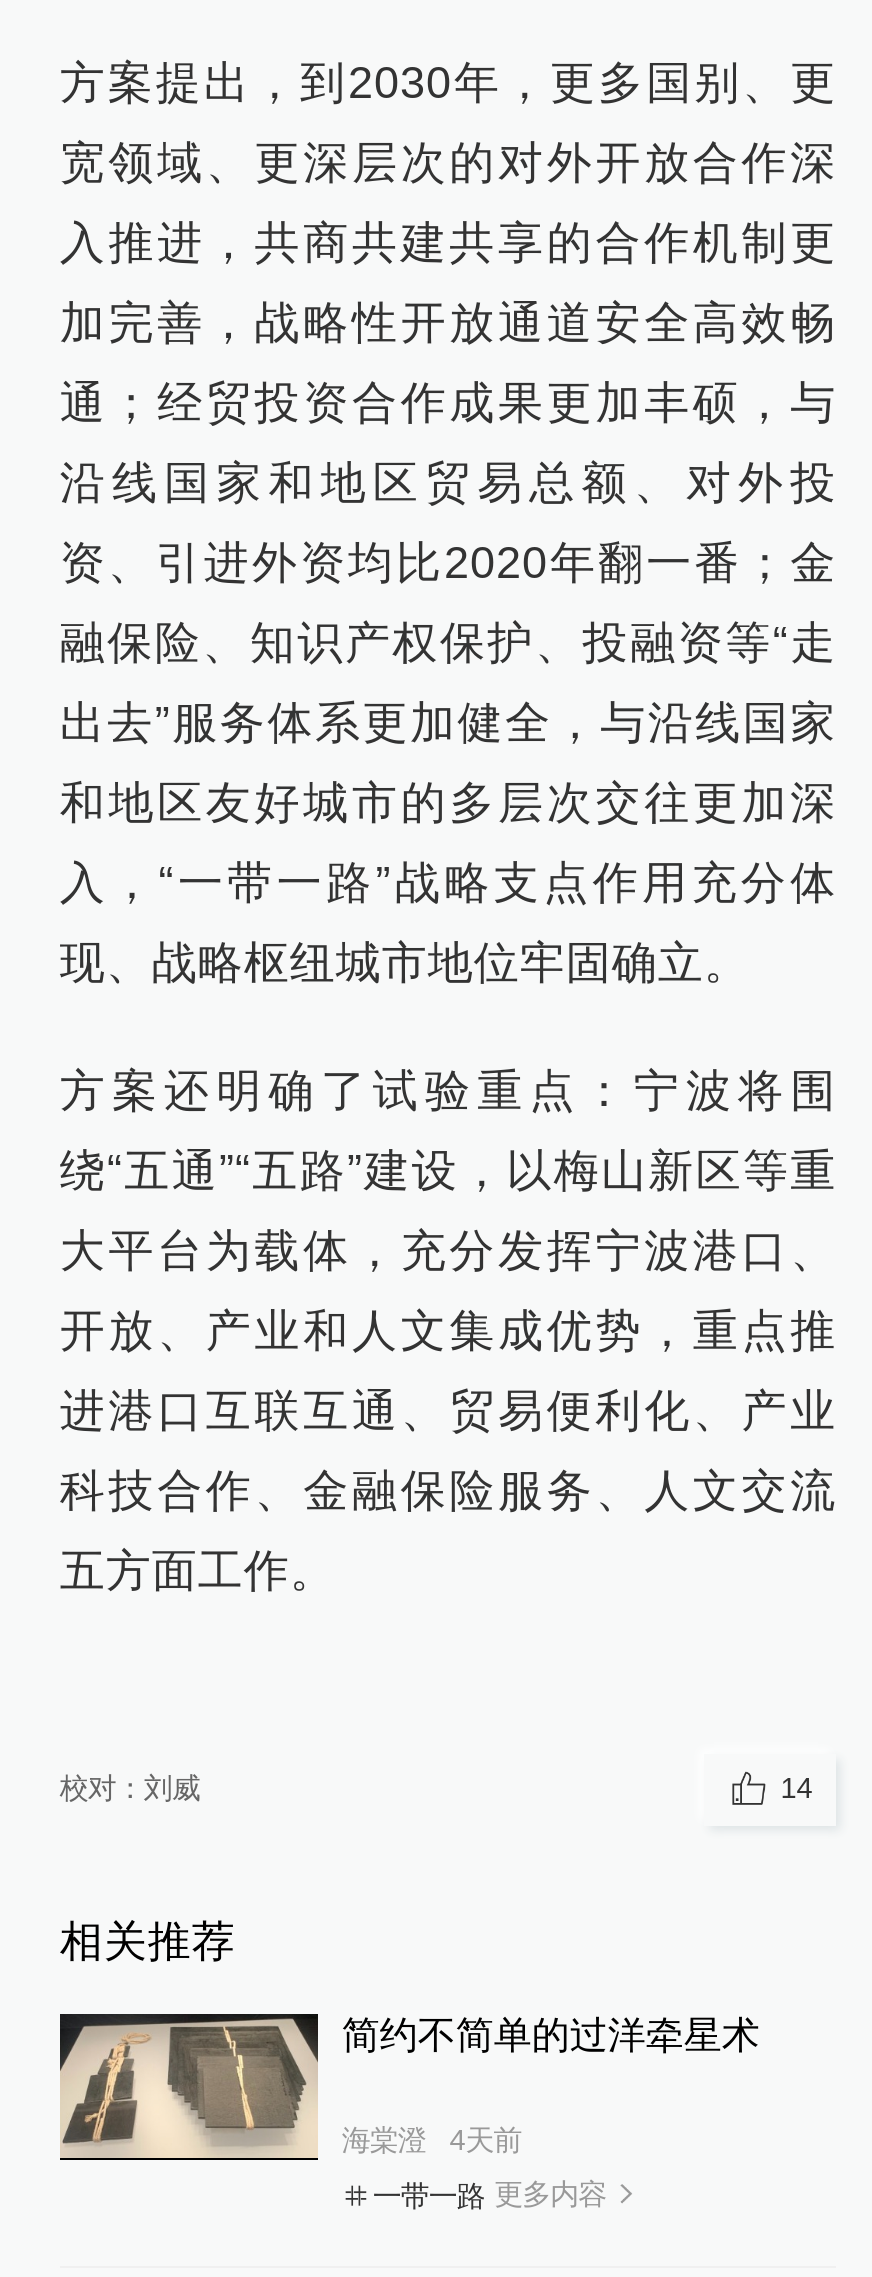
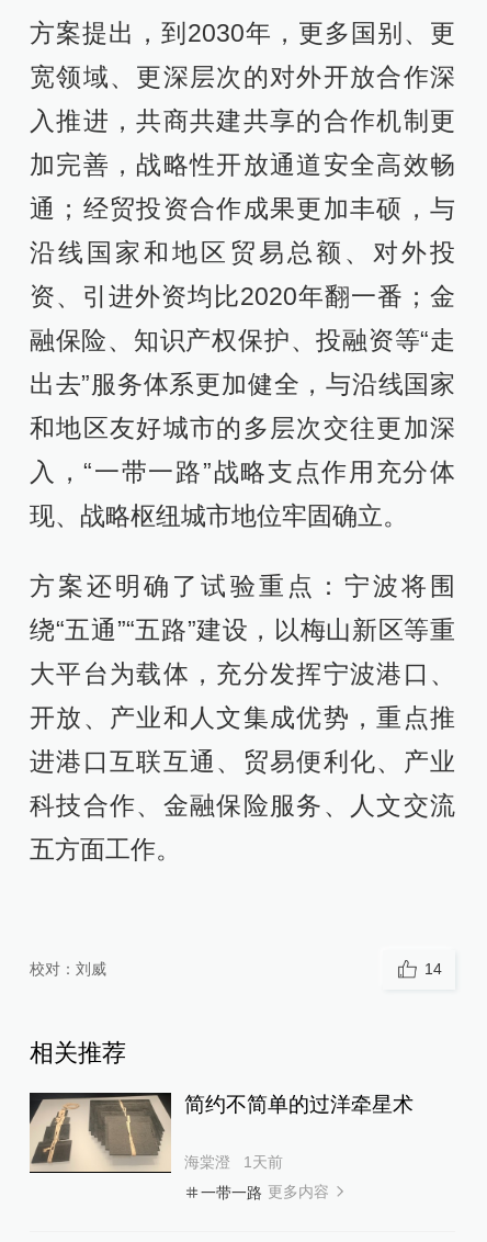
[342,2124,522,2156] 海棠澄 4天前 -> [184,1153,283,1170] 海棠澄 1天前

